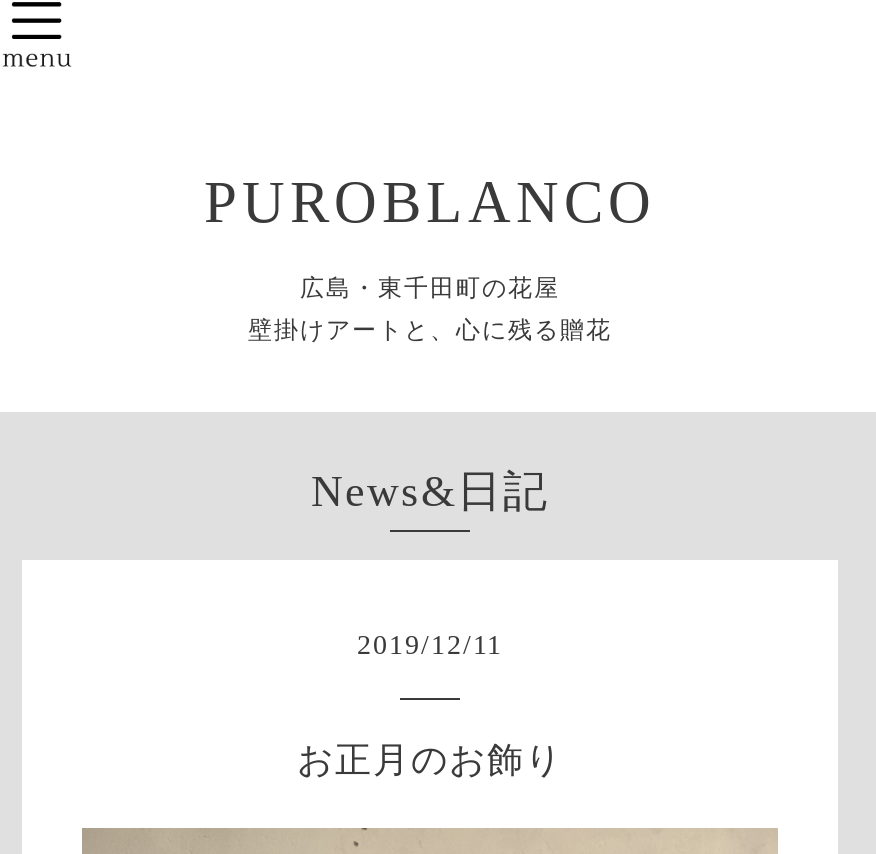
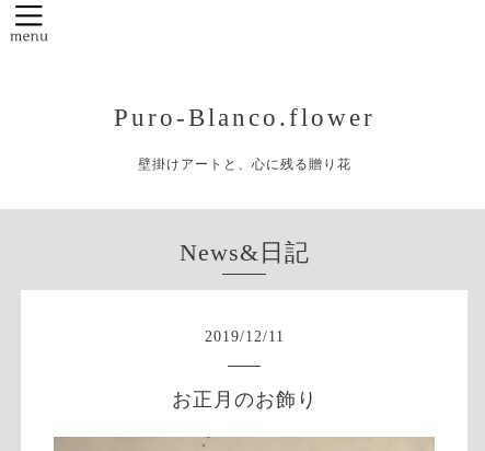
[204,169,656,343] PUROBLANCO | 広島・東千田町の花屋 | 壁掛けアートと、心に残る贈花 -> [113,103,375,172] Puro-Blanco.flower | 壁掛けアートと、心に残る贈り花

